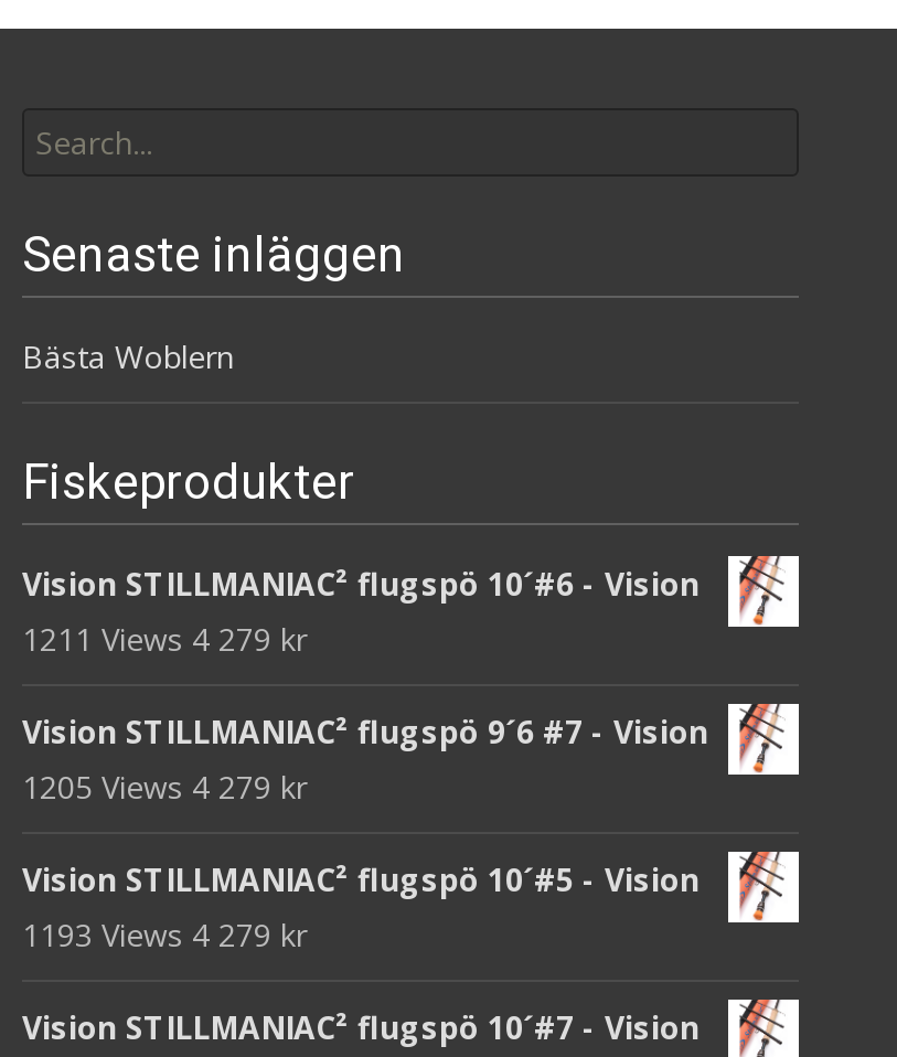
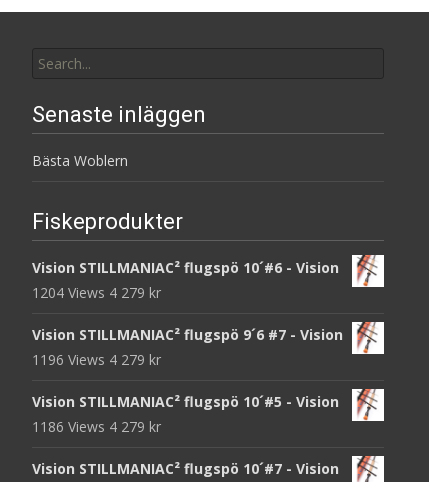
[22,618,307,660] 1211 Views 4 279 kr -> [32,283,161,302] 1204 Views 4 279 kr
[22,766,307,808] 1205 Views 4 279 kr -> [32,350,161,369] 1196 Views 4 279 kr
[22,914,307,955] 1193 Views 4 279 kr -> [32,417,161,436] 1186 Views 4 279 kr

